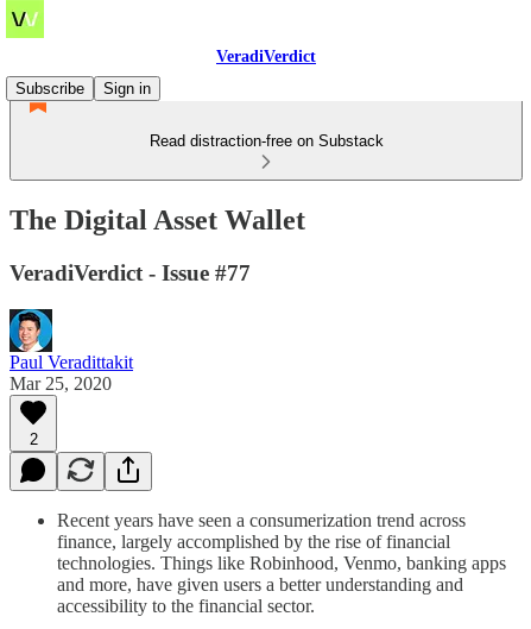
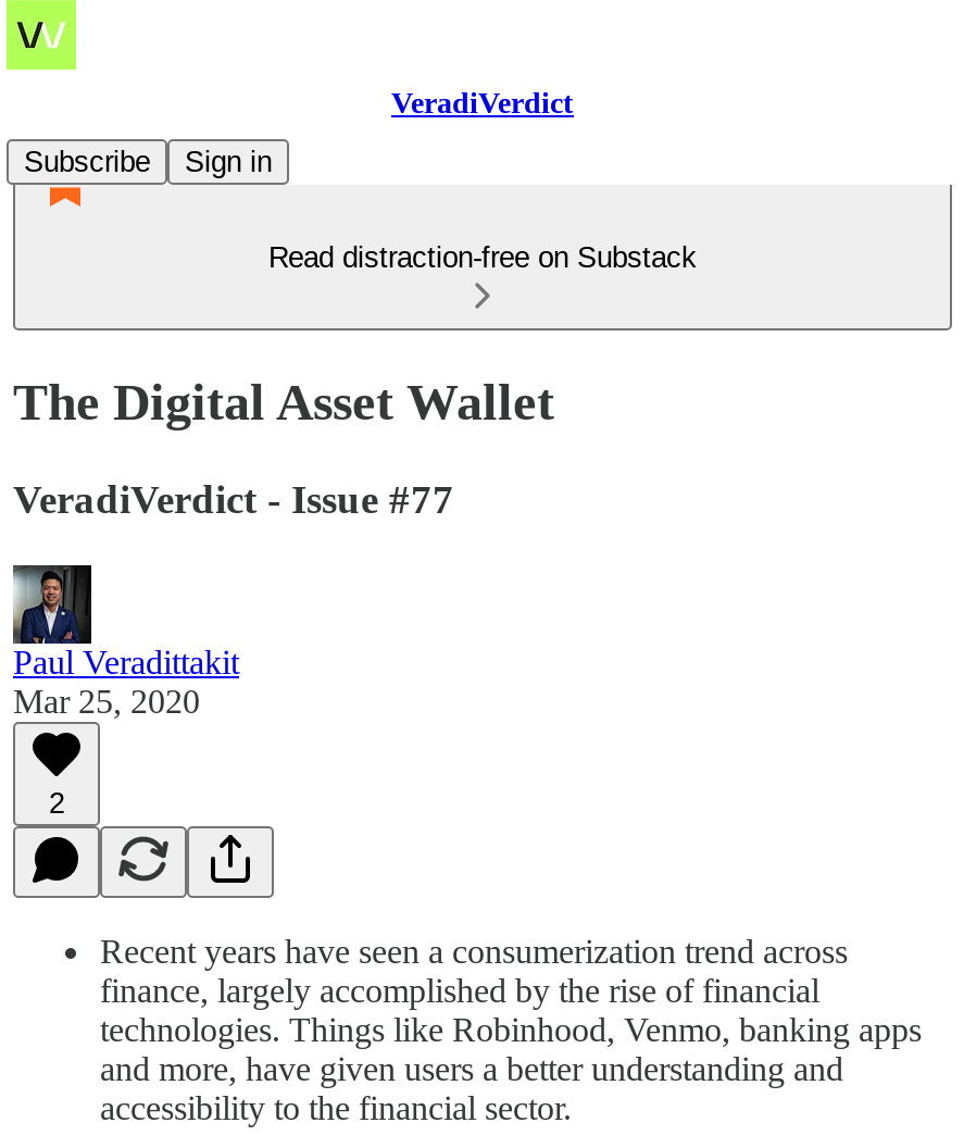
[8,308,53,348] [image] -> [11,563,93,637] [image]

